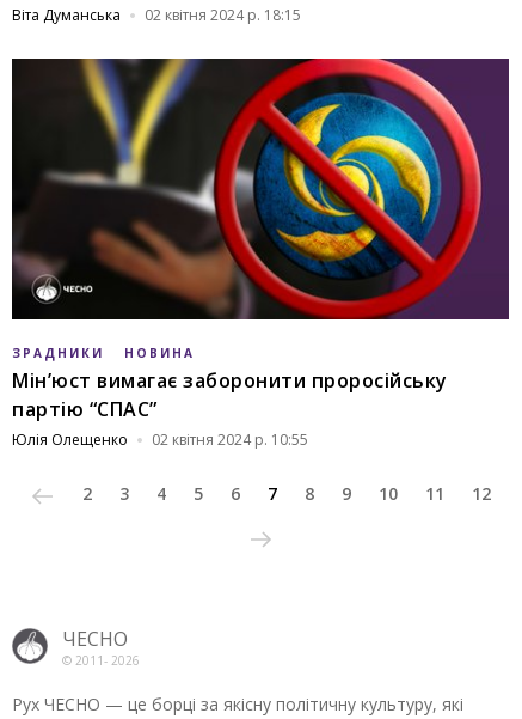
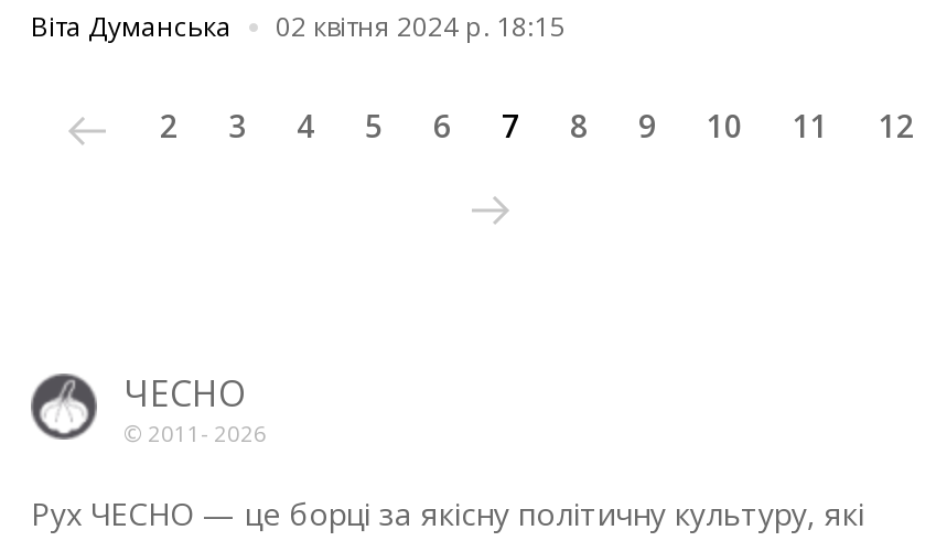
[11,57,510,450] [image] | ЗРАДНИКИ | НОВИНА | Мін’юст вимагає заборонити проросійську | партію “СПАС” | Юлія Олещенко | 02 квітня 2024 р. 10:55 -> none

